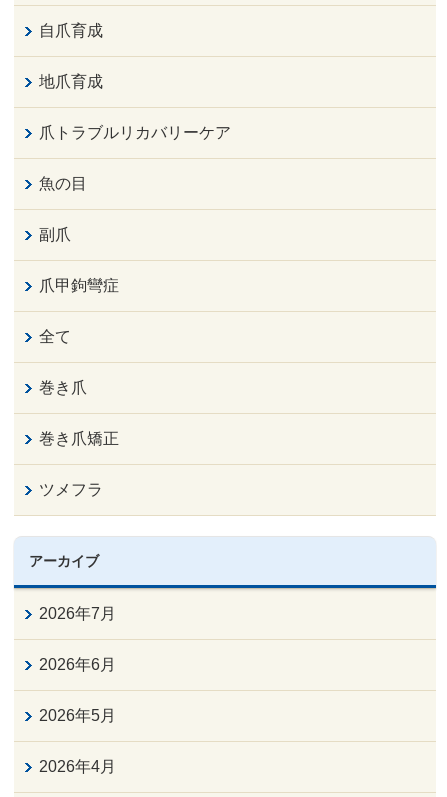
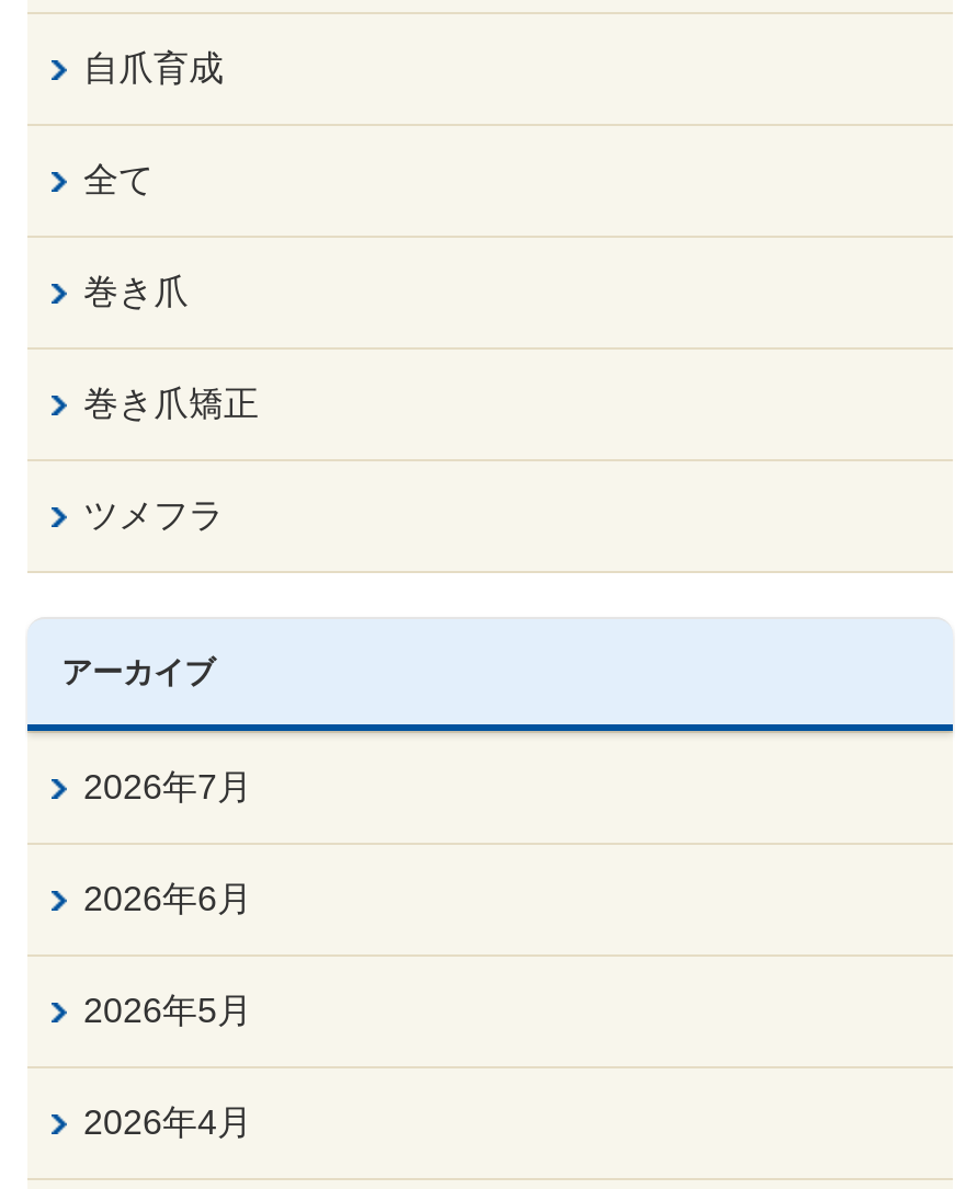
[39,73,231,294] 地爪育成 | 爪トラブルリカバリーケア | 魚の目 | 副爪 | 爪甲鉤彎症 -> none

